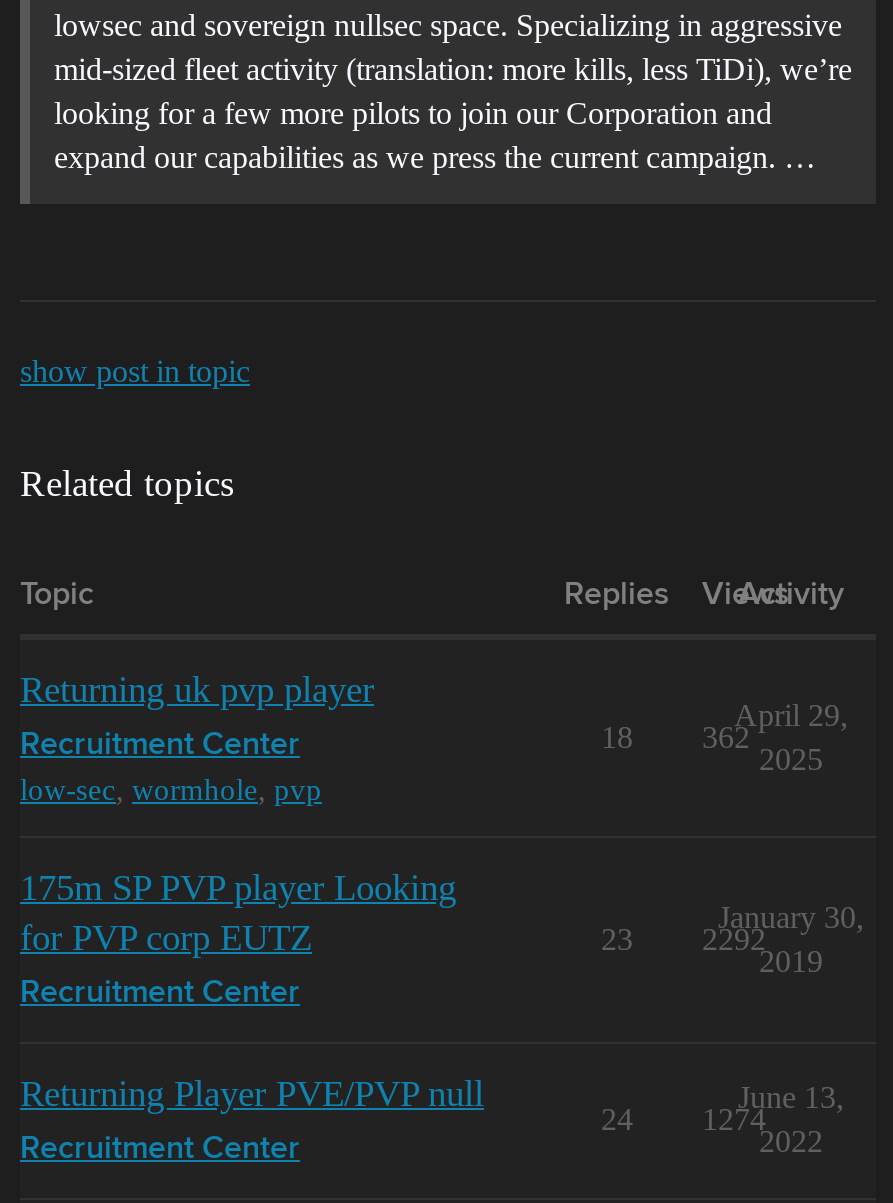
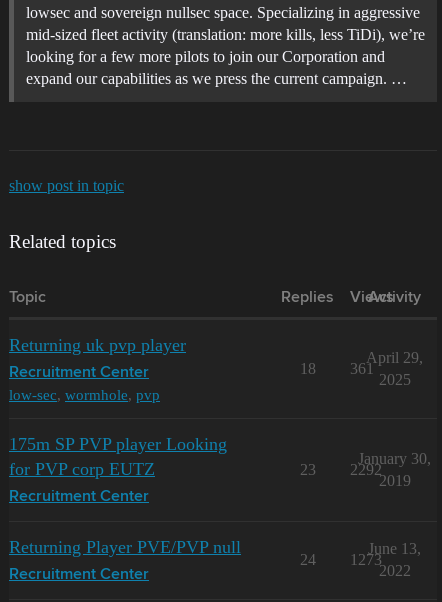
[702,720,750,754] 362 -> [350,360,374,377] 361
[702,1102,766,1136] 1274 -> [350,551,382,568] 1273

